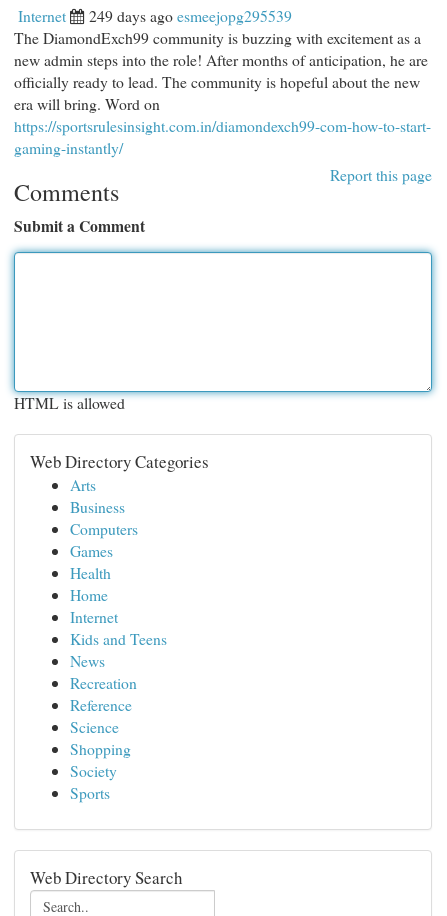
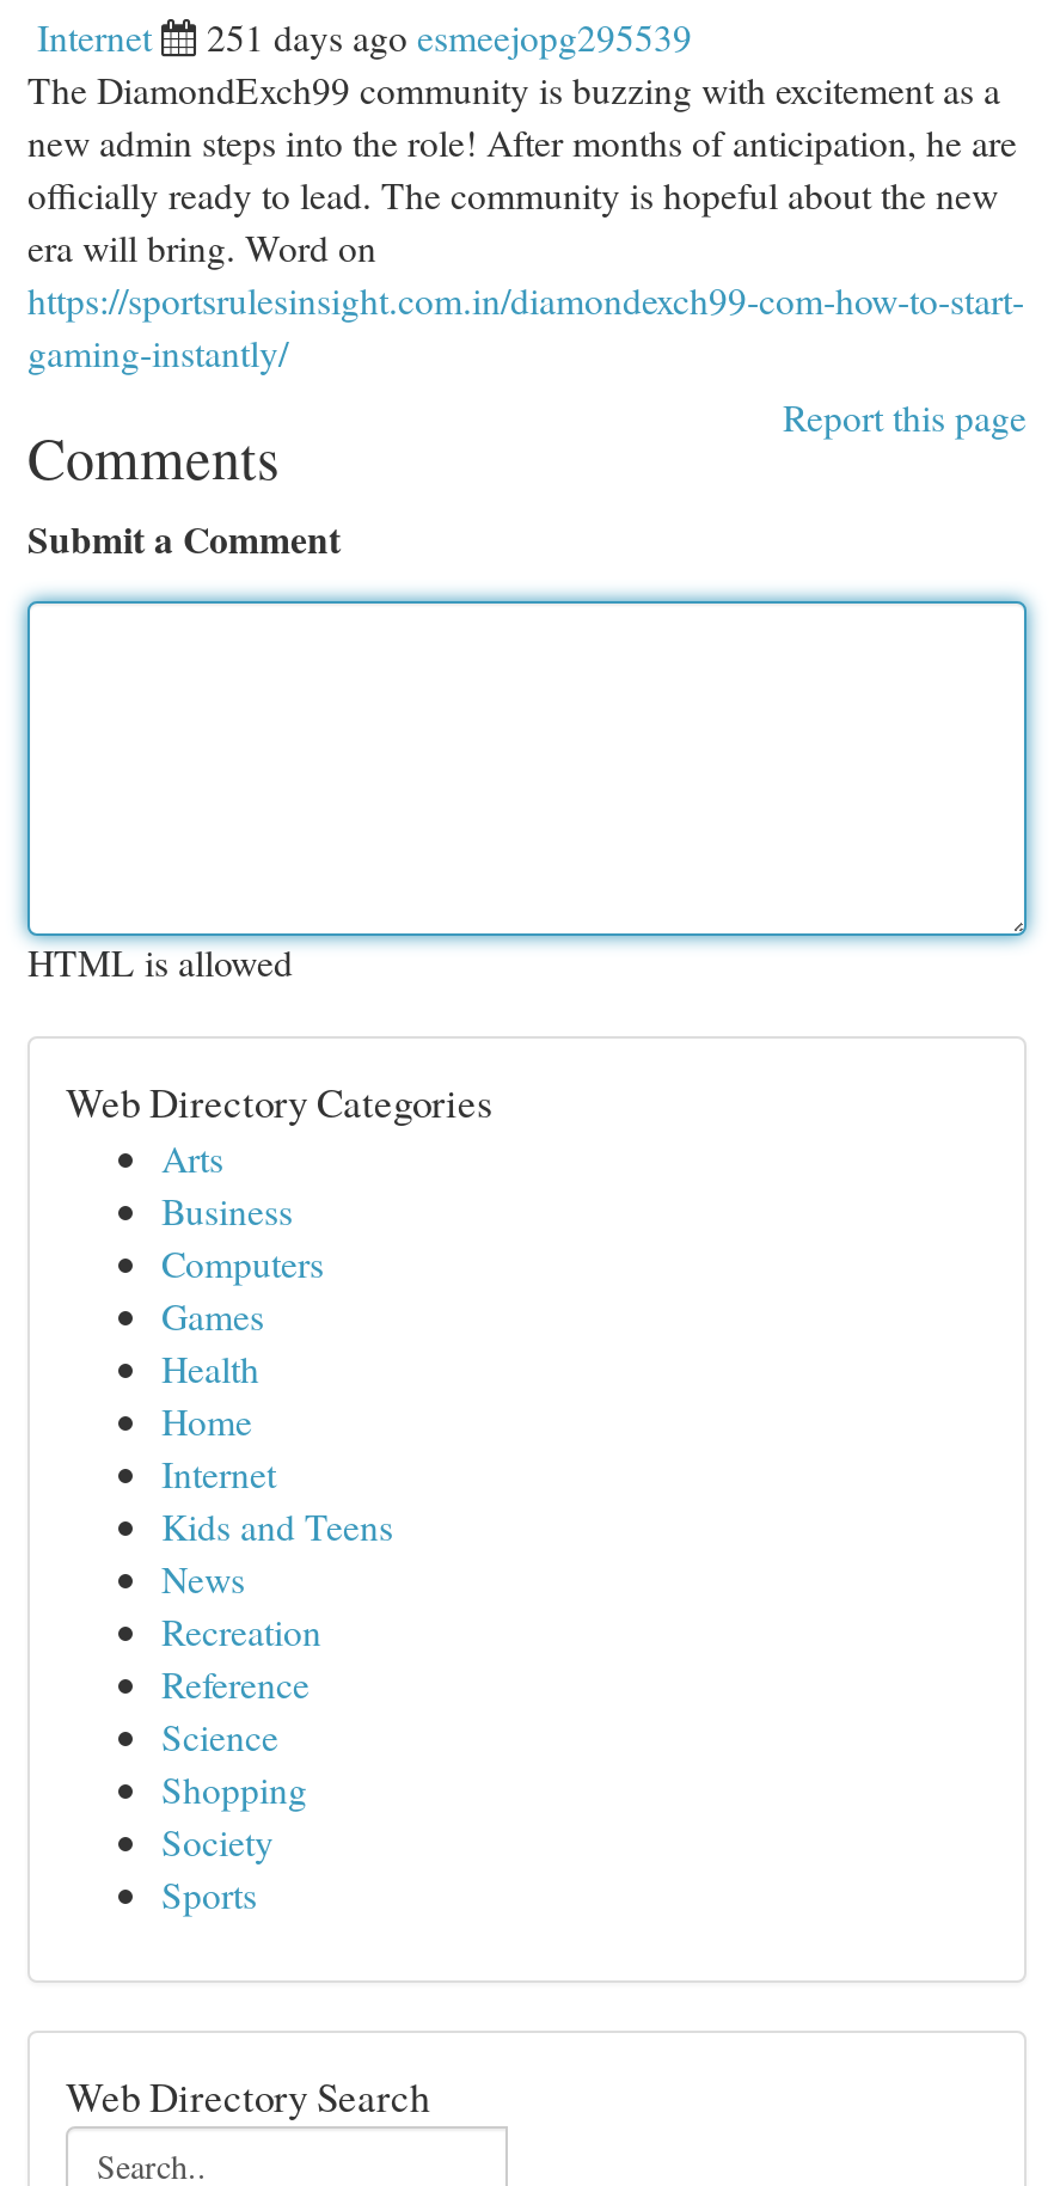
[89,5,292,26] 249 days ago esmeejopg295539 -> [207,11,692,61] 251 days ago esmeejopg295539

